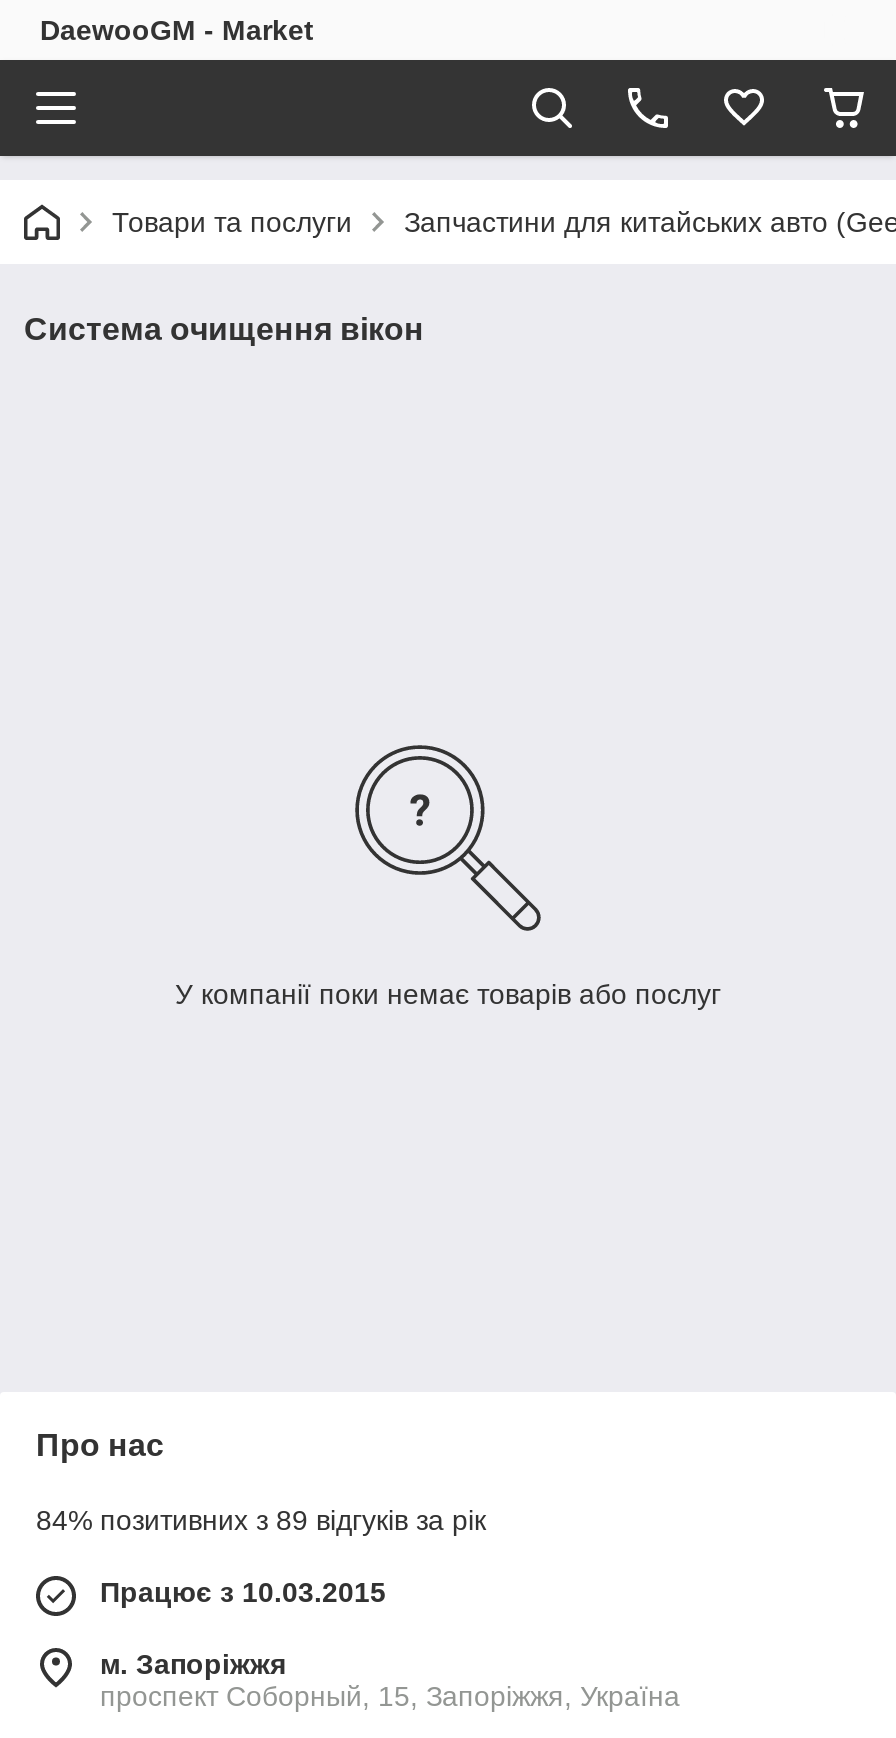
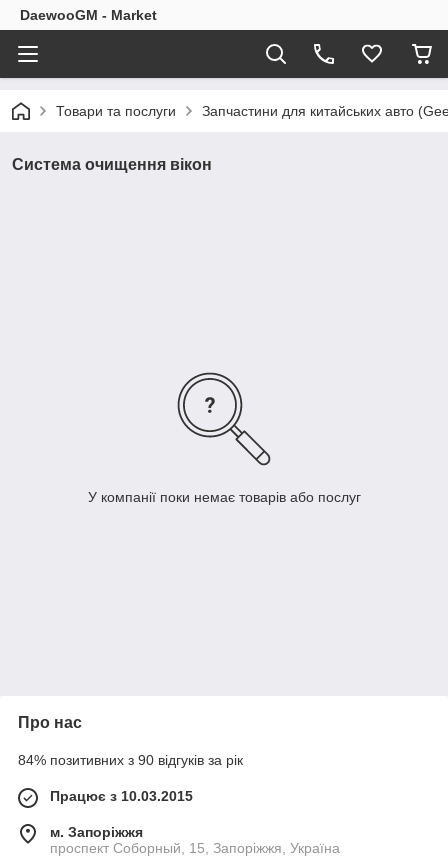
[36,1505,486,1537] 84% позитивних з 89 відгуків за рік -> [18,752,243,768] 84% позитивних з 90 відгуків за рік

